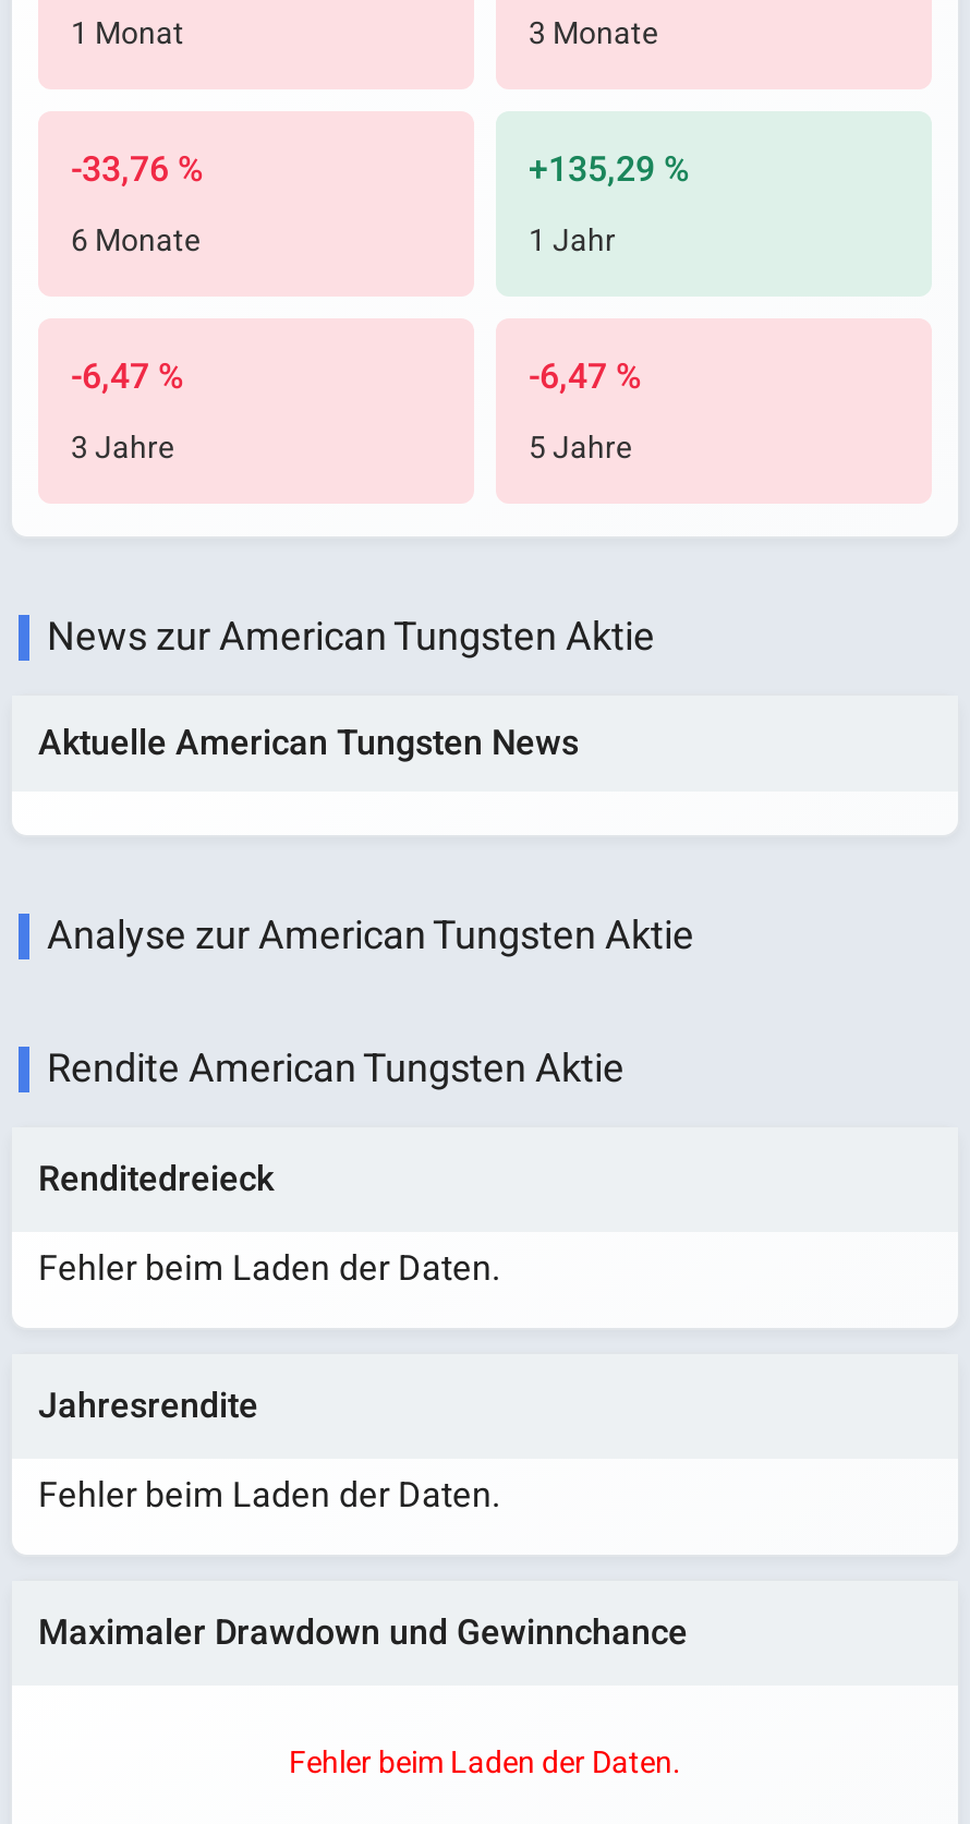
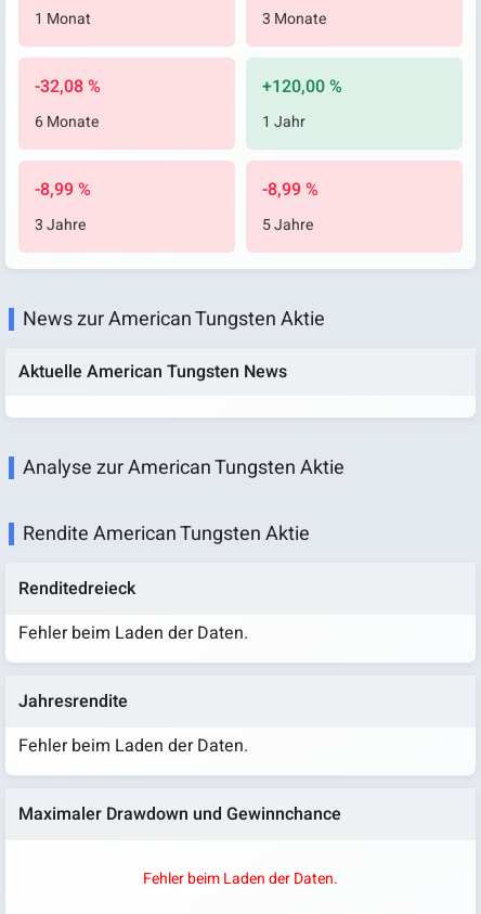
[71,145,204,197] -33,76 % -> [35,74,101,100] -32,08 %
[529,145,690,197] +135,29 % -> [262,74,342,100] +120,00 %
[71,352,184,404] -6,47 % -> [35,177,91,203] -8,99 %
[529,352,642,404] -6,47 % -> [262,177,318,203] -8,99 %

